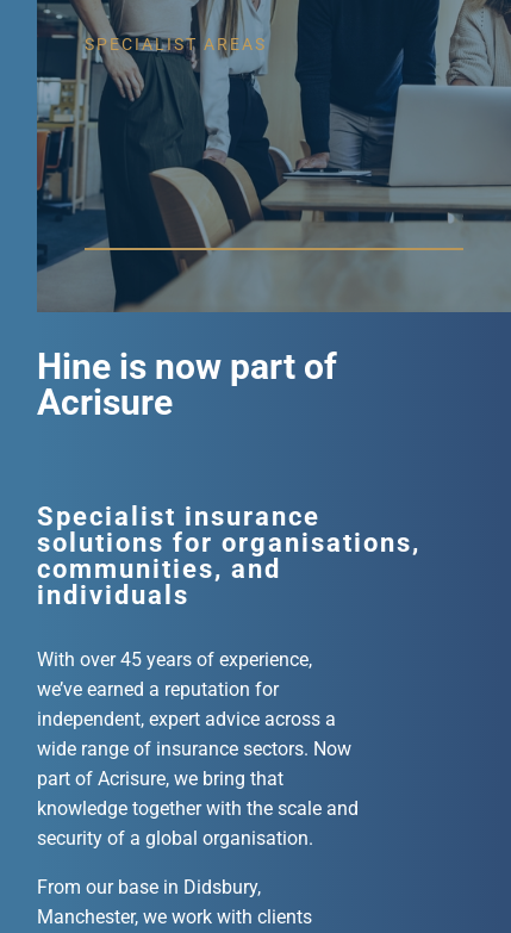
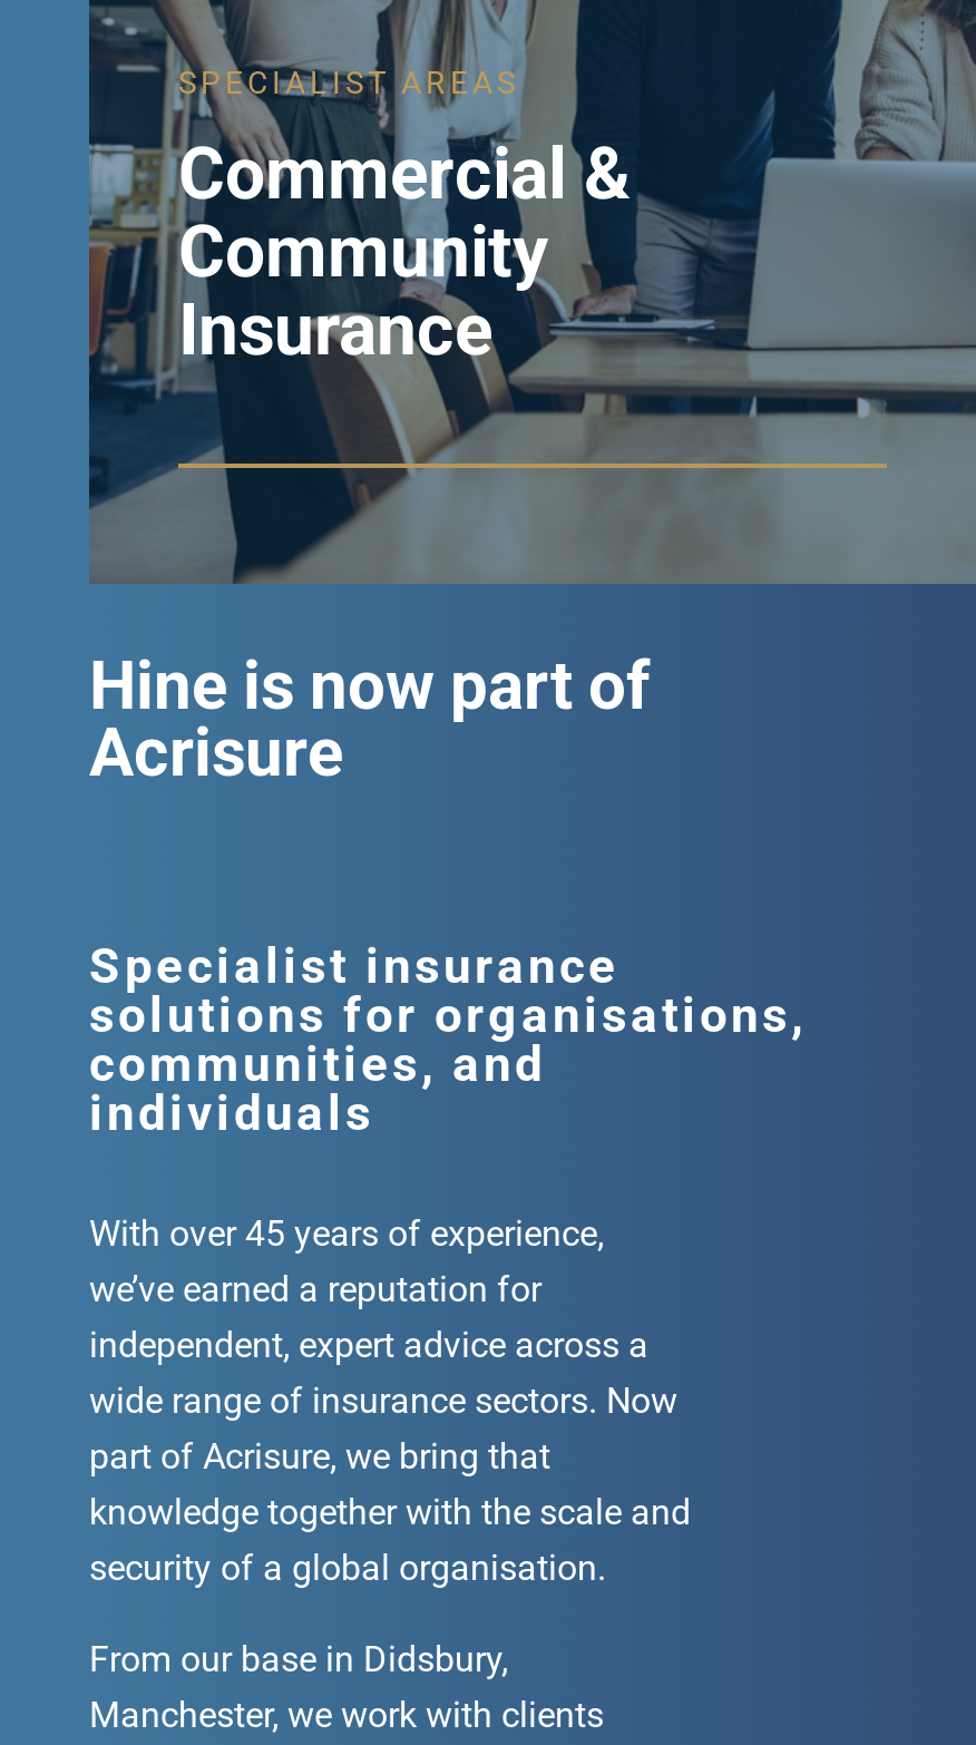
none -> [178,132,631,372] Commercial & | Community | Insurance

